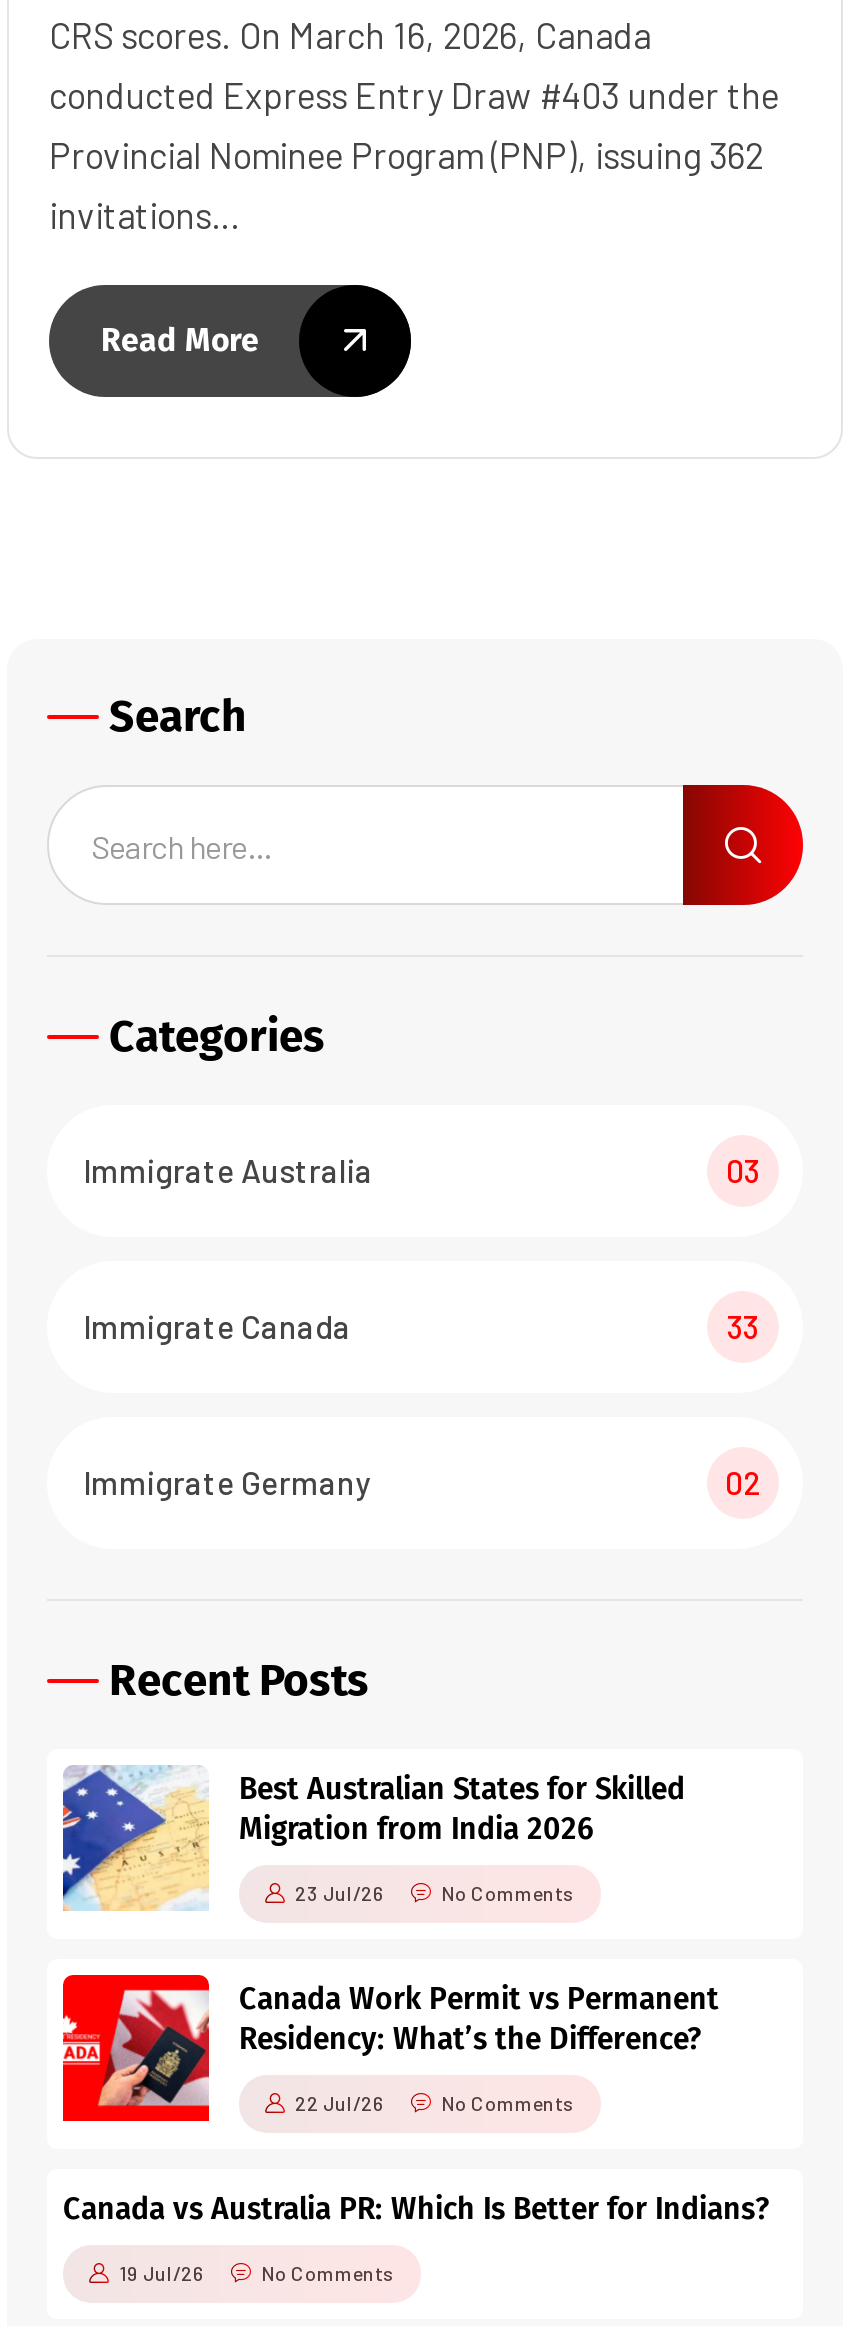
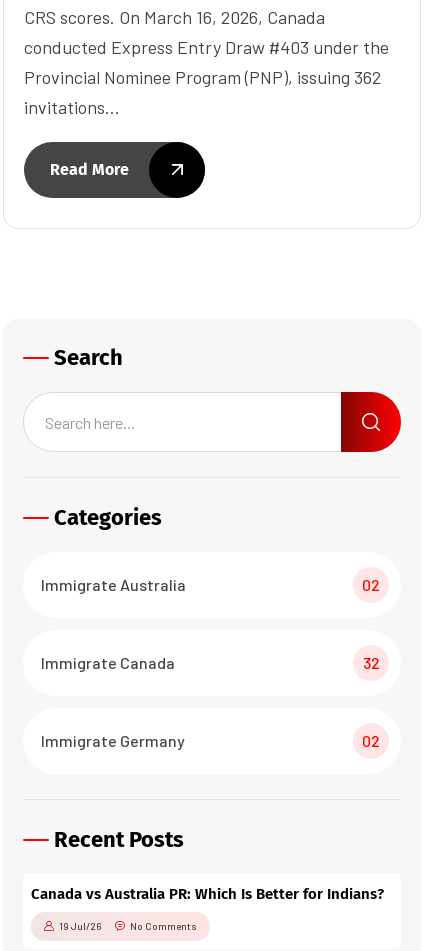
[726,1151,760,1189] 03 -> [362,575,380,594] 02
[727,1307,759,1345] 33 -> [362,653,379,672] 32
[61,1764,719,2115] [image] | Best Australian States for Skilled | Migration from India 2026 | 23 Jul/26 | No Comments | Canada Work Permit vs Permanent | Residency: What’s the Difference? | 22 Jul/26 | No Comments -> none
[61,1972,211,2124] [image] -> none

